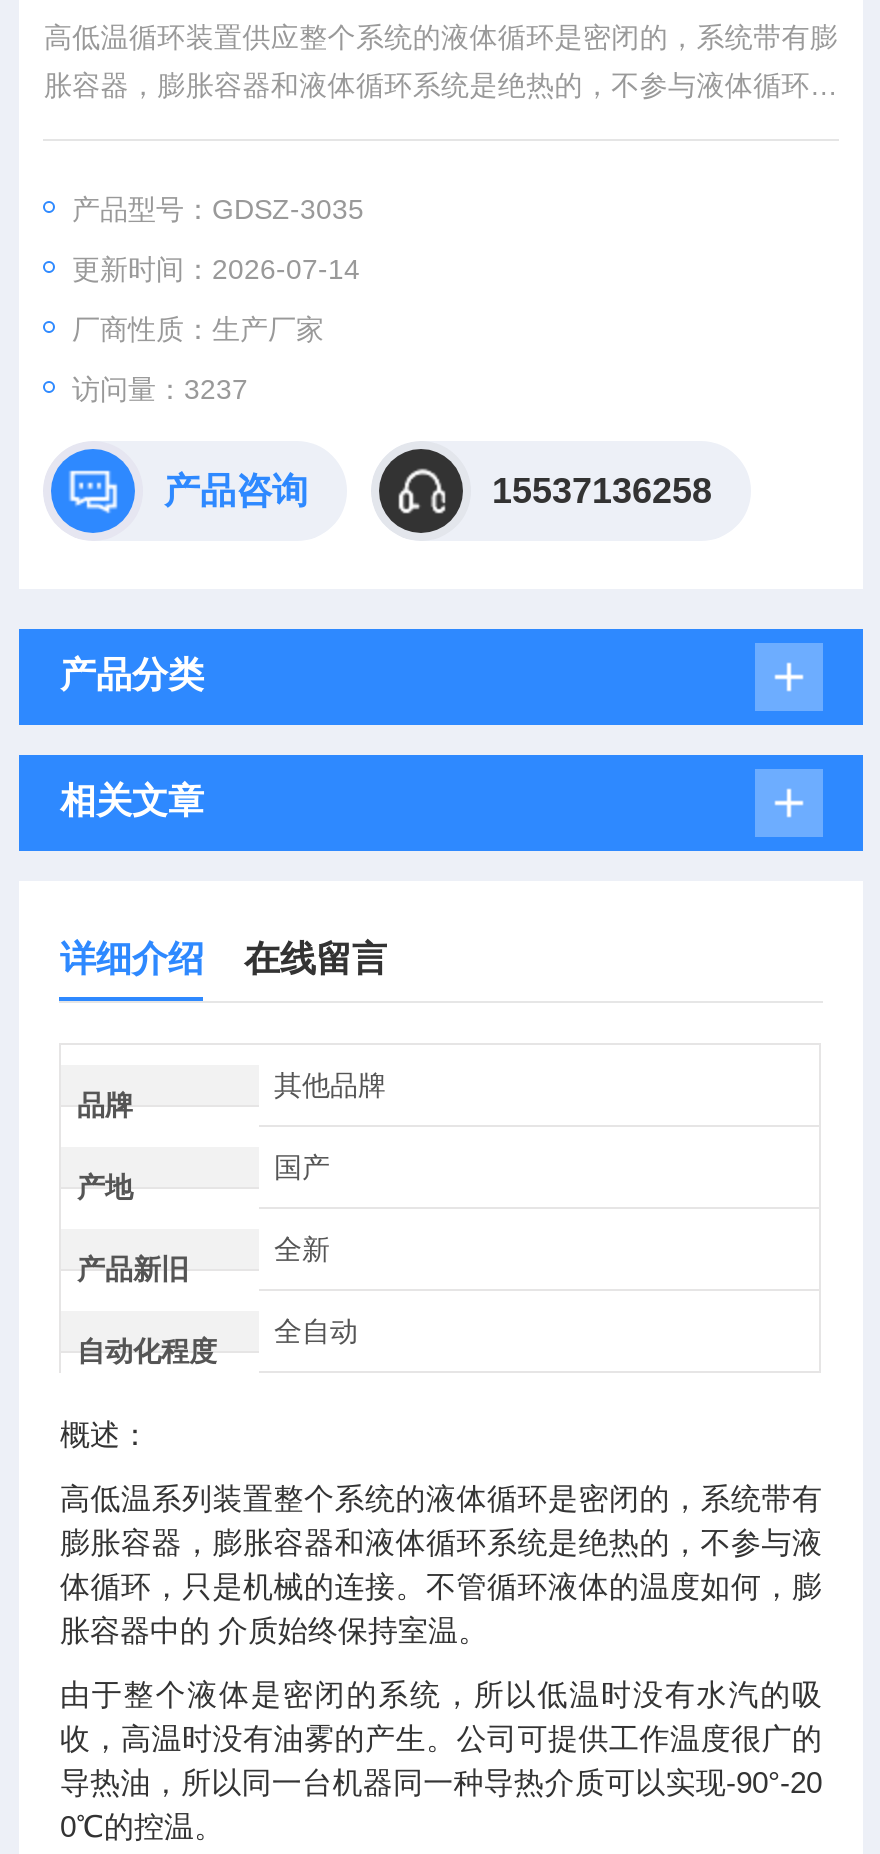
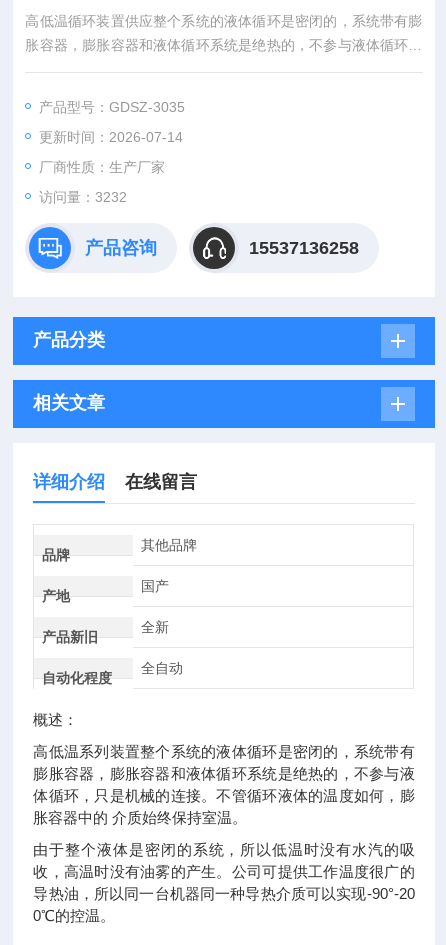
[72,373,248,405] 访问量：3237 -> [39,189,127,205] 访问量：3232

